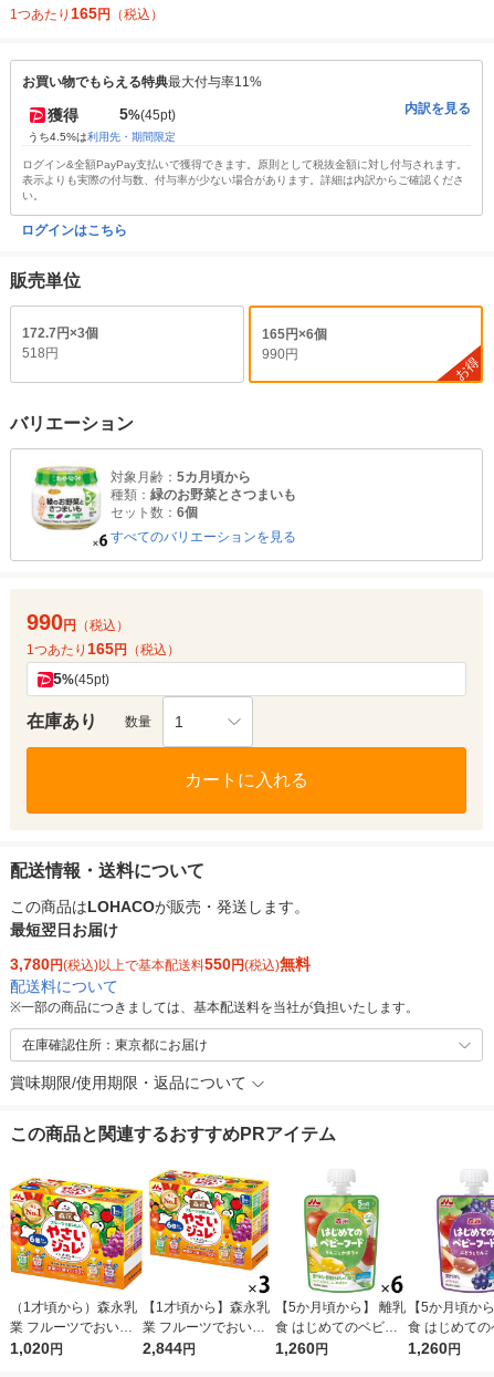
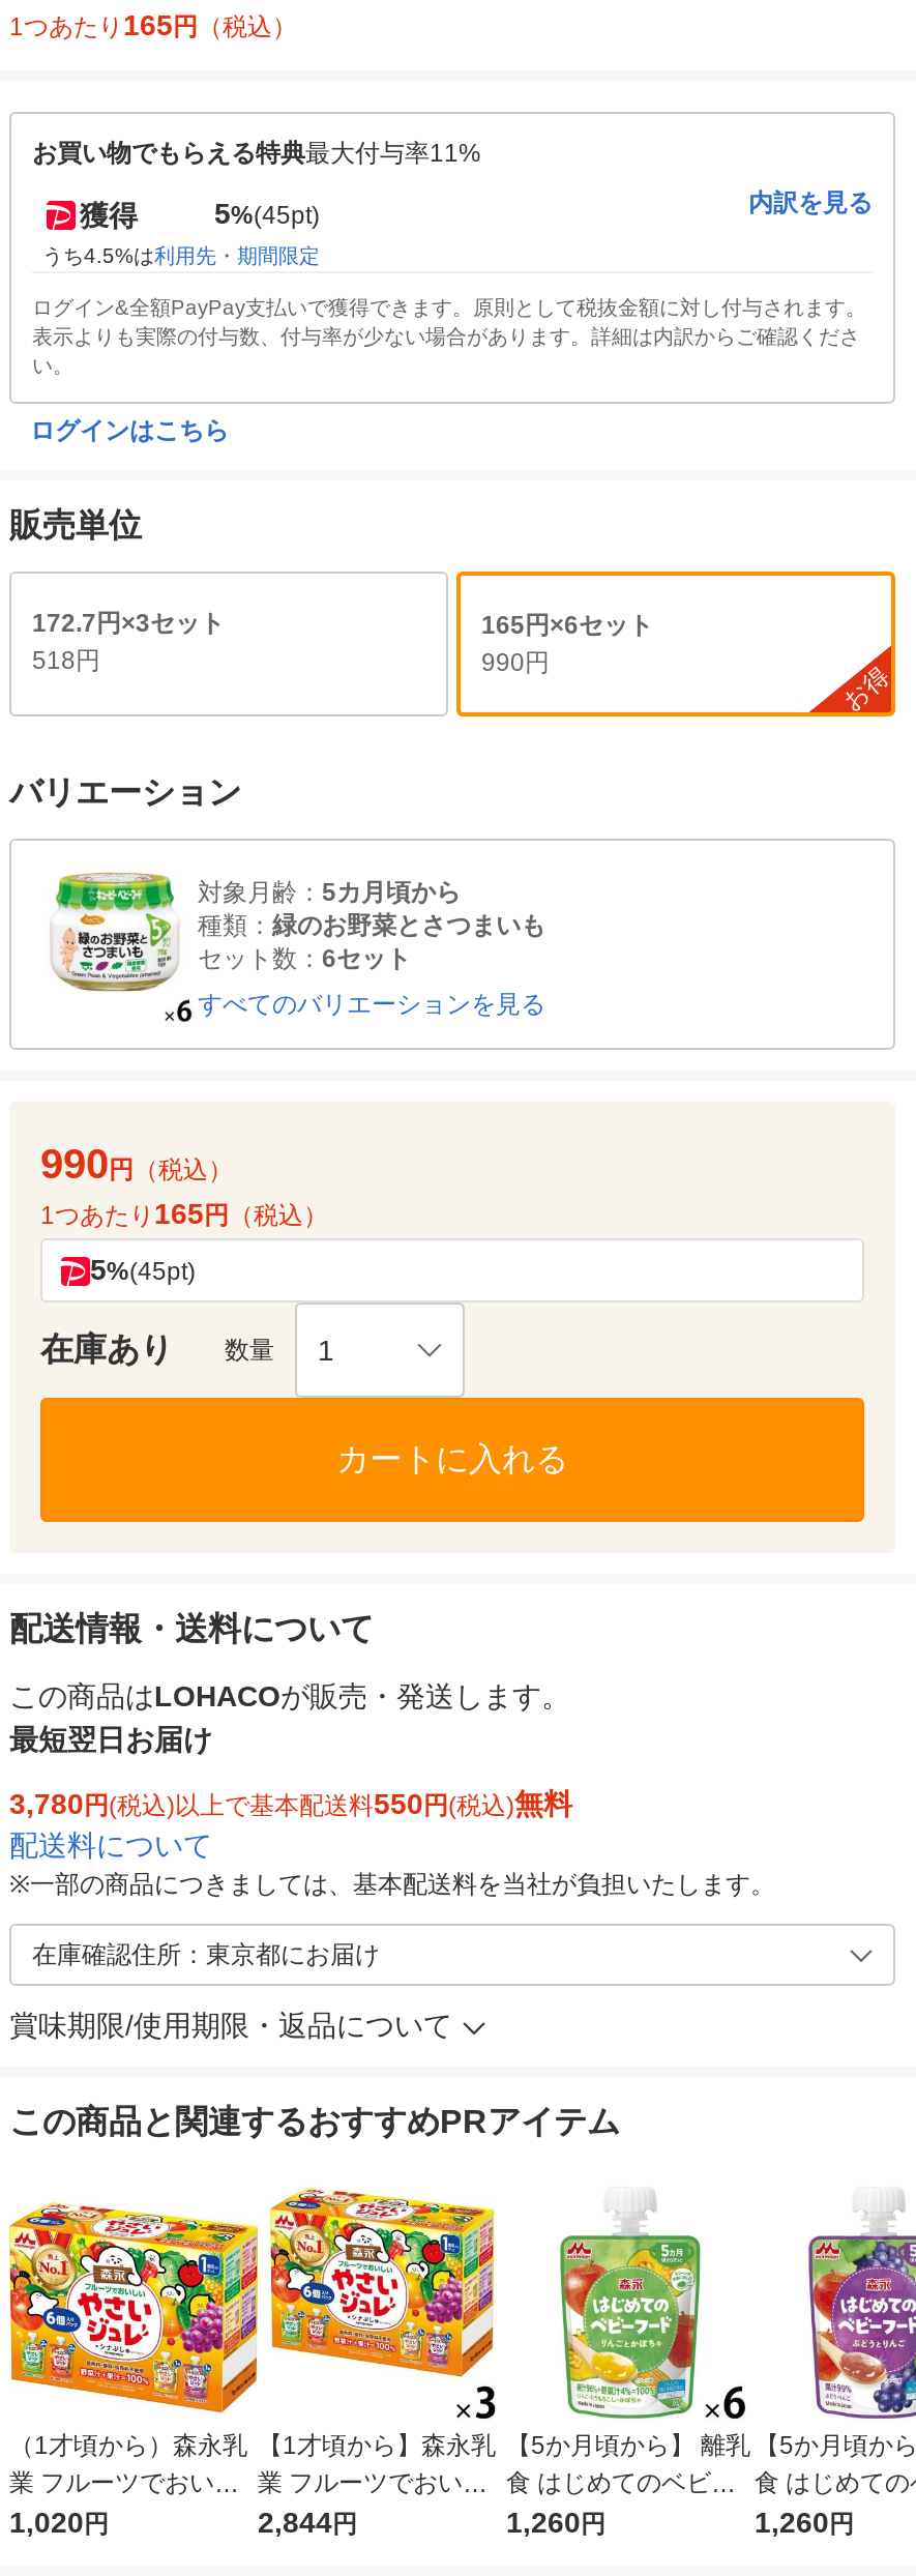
[22,326,98,341] 172.7円×3個 -> [32,609,225,638] 172.7円×3セット
[262,327,327,342] 165円×6個 -> [481,611,653,640] 165円×6セット
[111,505,198,521] セット数：6個 -> [198,945,411,974] セット数：6セット

